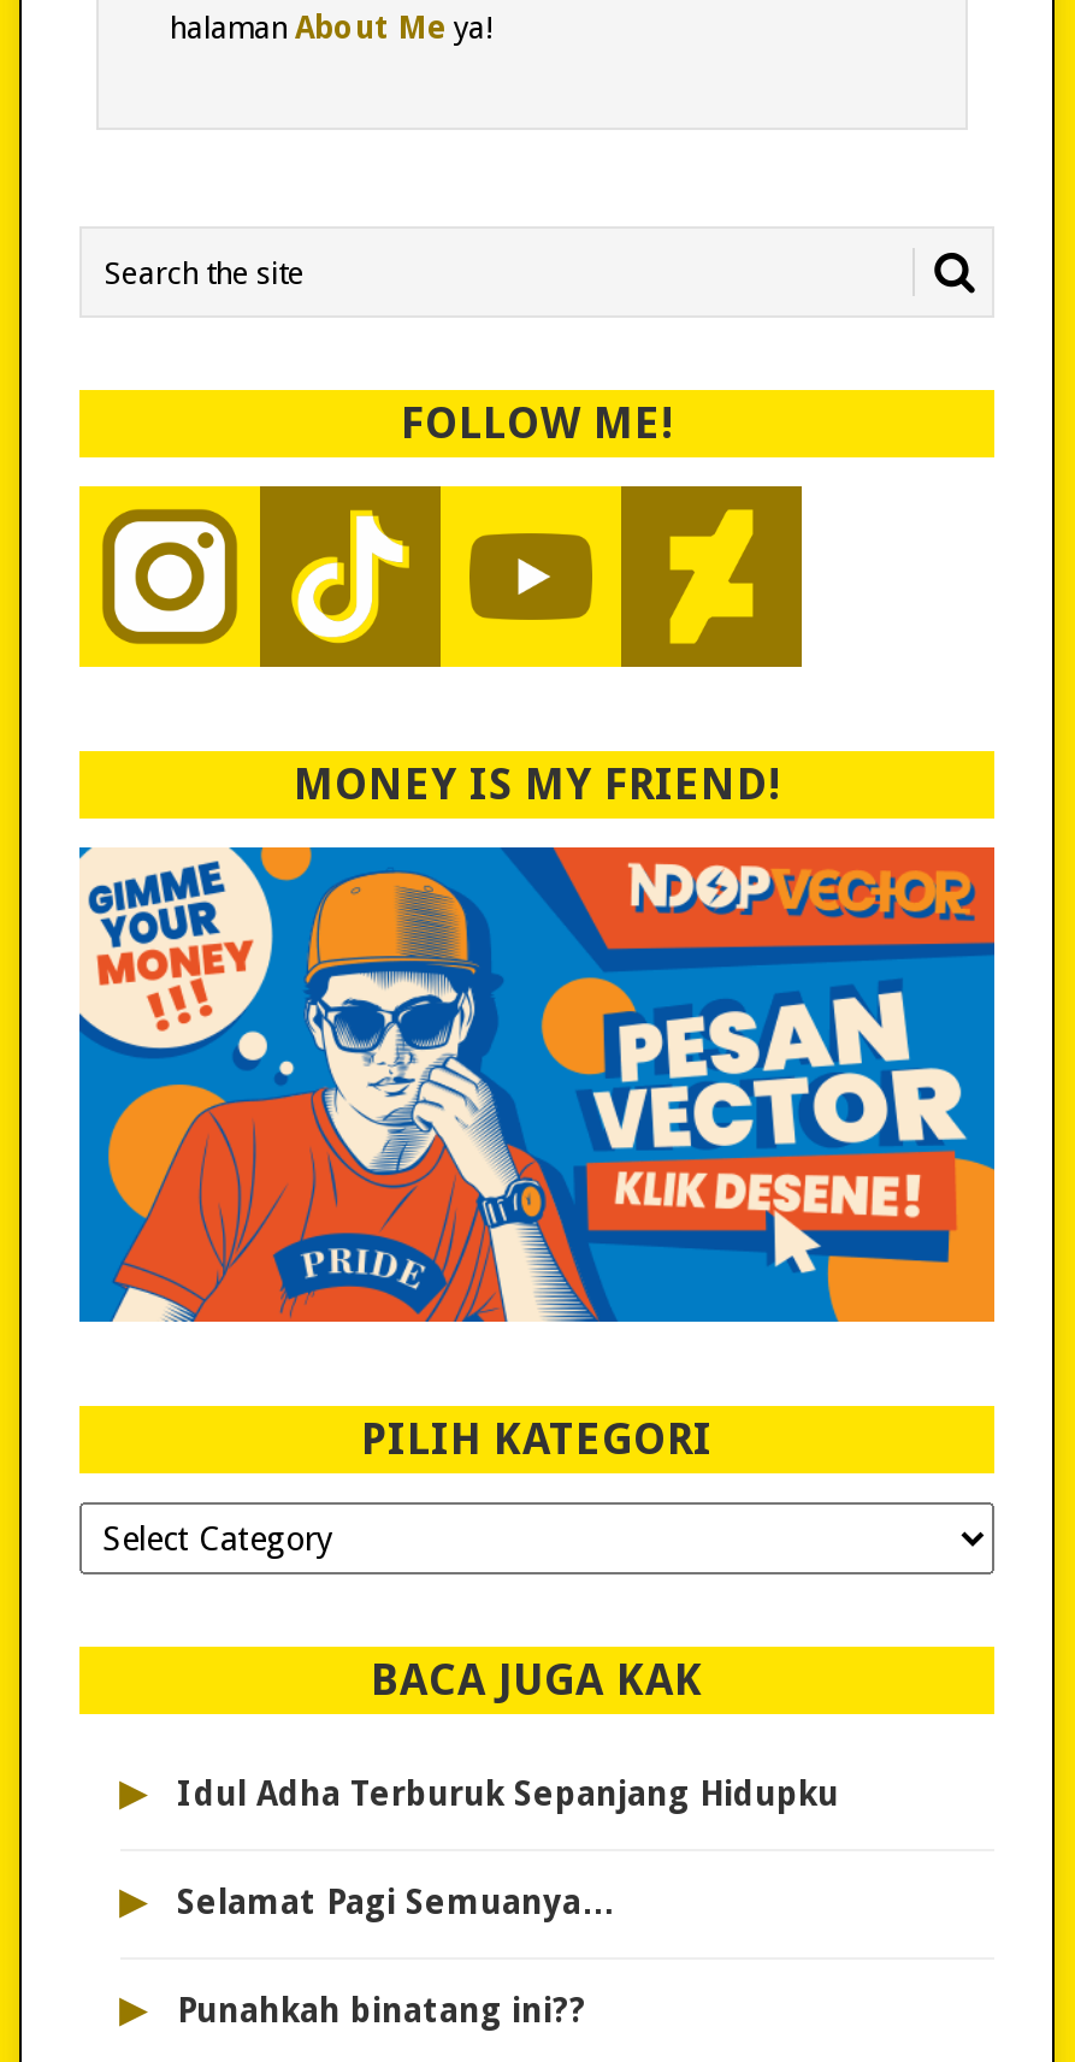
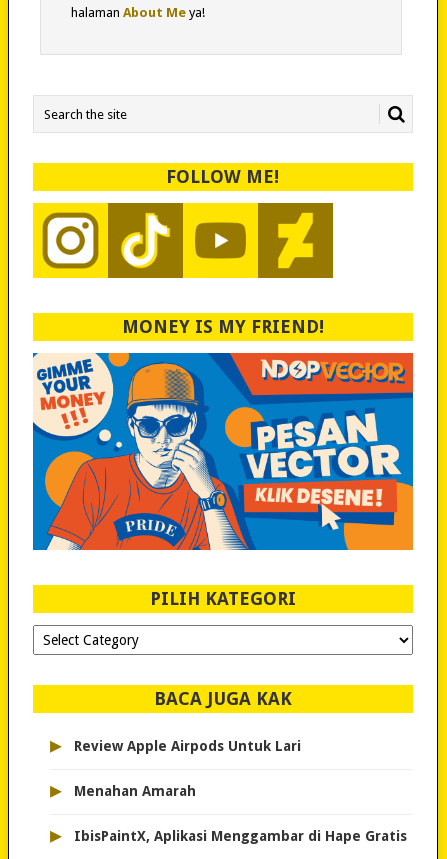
[177,1775,839,1813] Idul Adha Terburuk Sepanjang Hidupku -> [73,738,300,754] Review Apple Airpods Untuk Lari
[177,1883,615,1921] Selamat Pagi Semuanya… -> [73,783,195,799] Menahan Amarah
[177,1991,586,2030] Punahkah binatang ini?? -> [73,828,406,844] IbisPaintX, Aplikasi Menggambar di Hape Gratis

